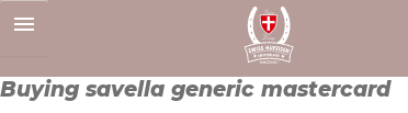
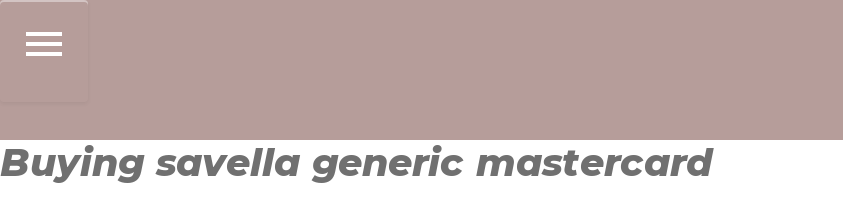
[243,5,294,64] [image] -> none

